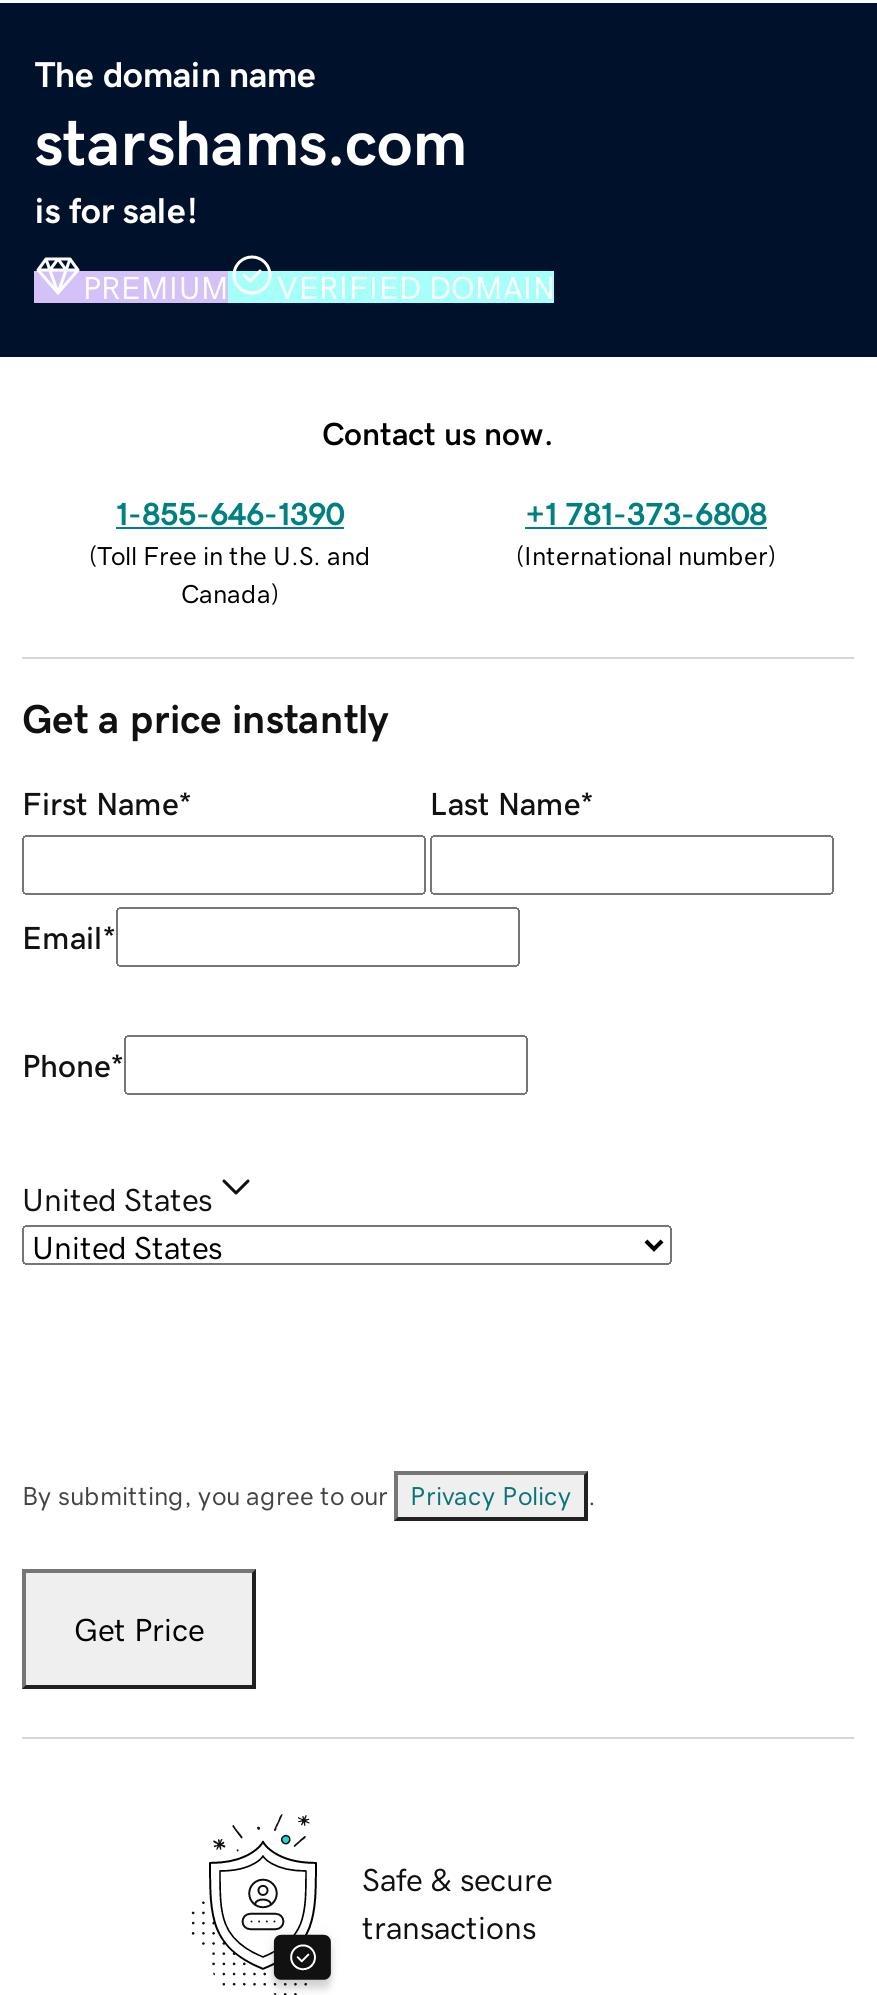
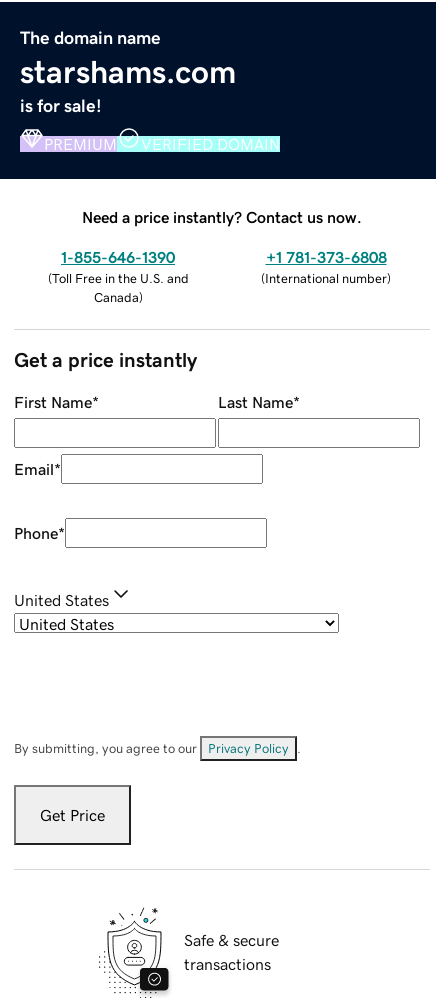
[322,416,554,448] Contact us now. -> [82,209,362,225] Need a price instantly? Contact us now.

